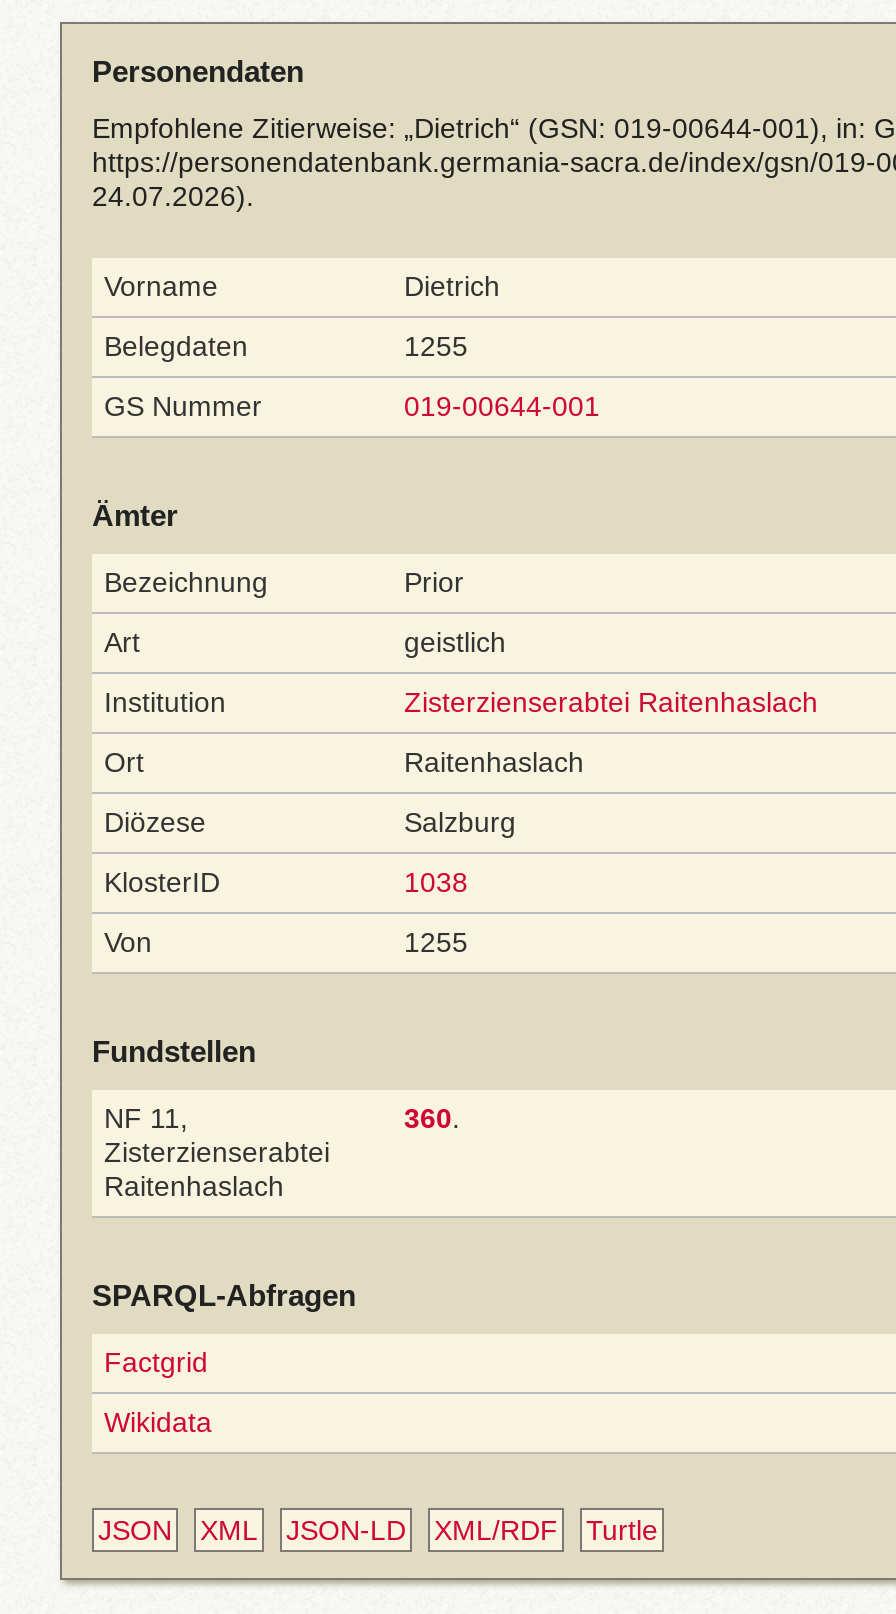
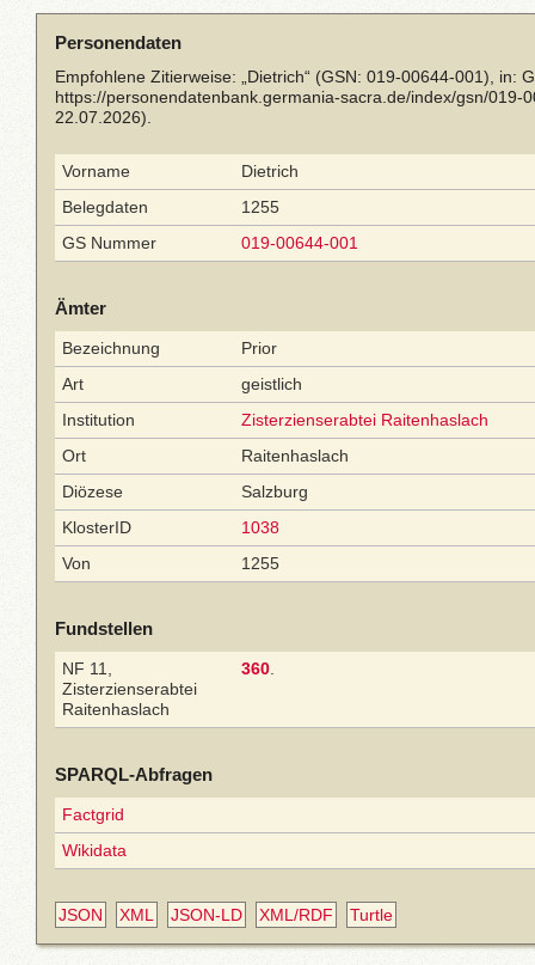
[92,180,254,212] 24.07.2026). -> [55,108,152,127] 22.07.2026).

